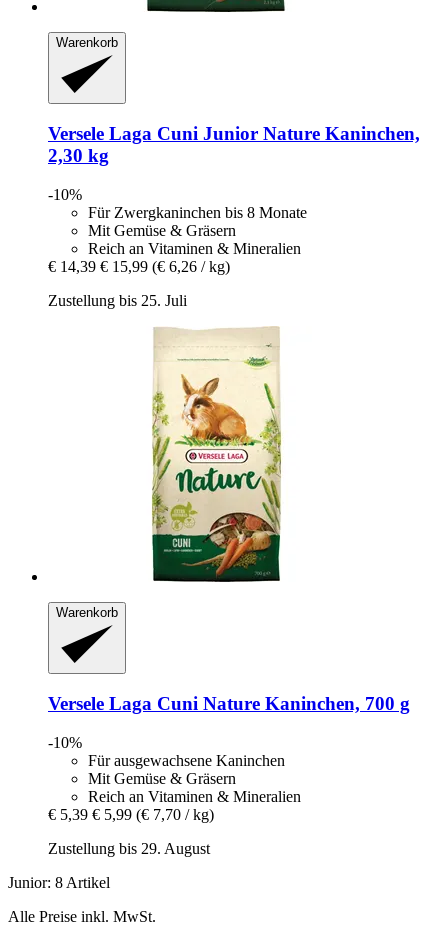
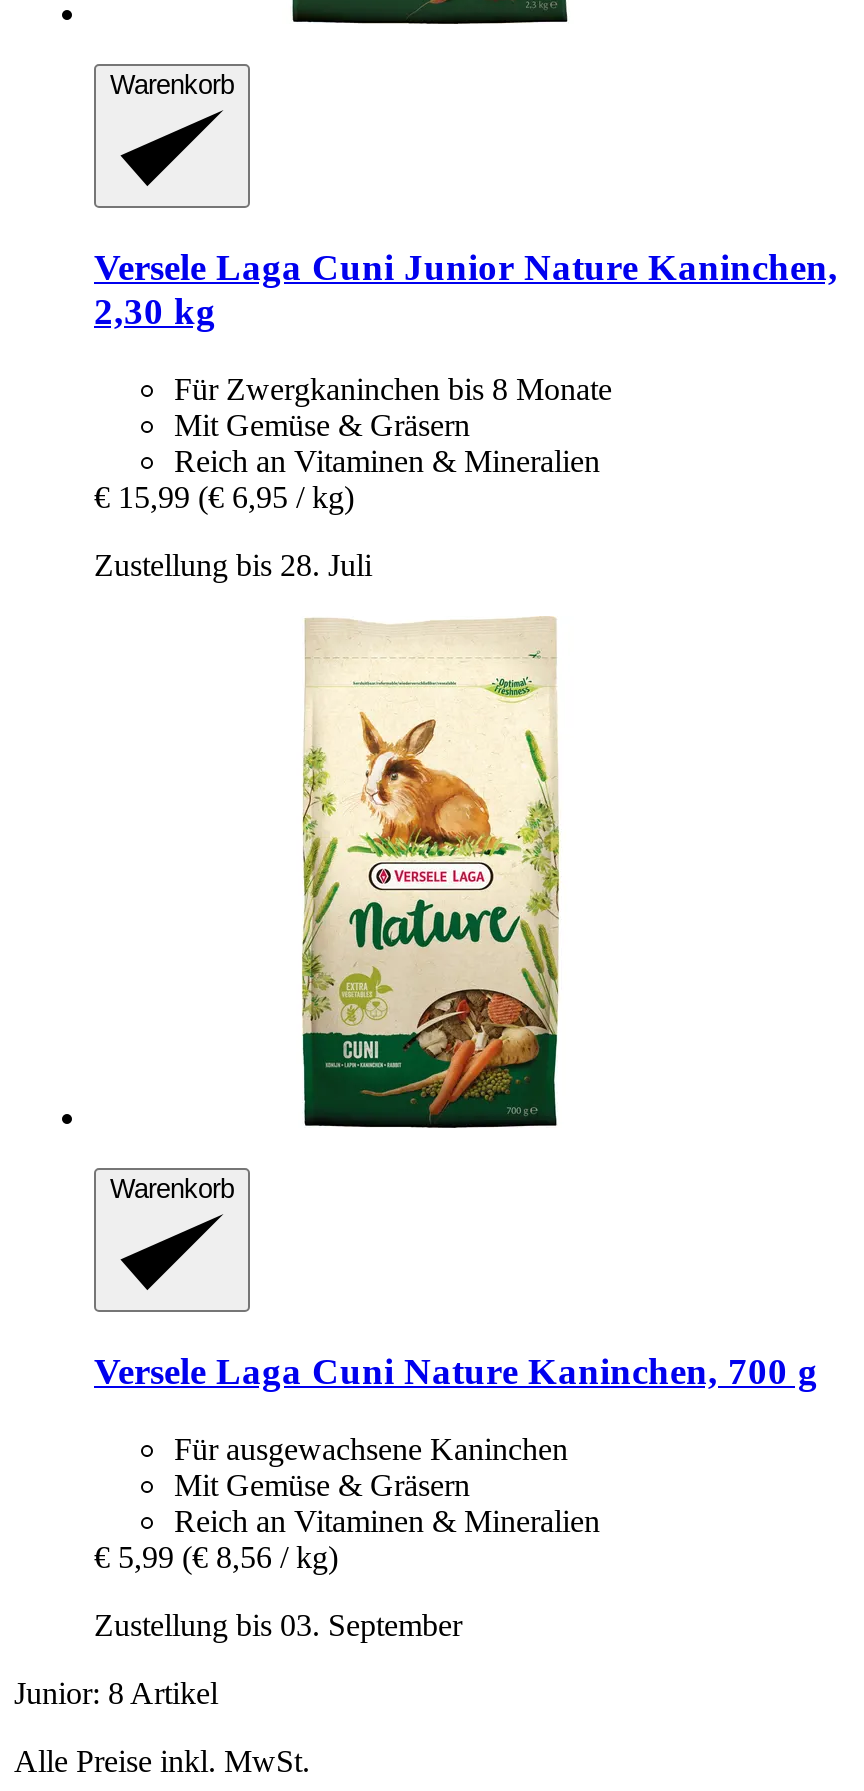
[48,186,82,203] -10% -> none
[48,258,230,275] € 14,39 € 15,99 (€ 6,26 / kg) -> [94,479,354,513] € 15,99 (€ 6,95 / kg)
[48,292,187,309] Zustellung bis 25. Juli -> [94,547,372,581] Zustellung bis 28. Juli
[48,733,82,750] -10% -> none
[48,805,214,822] € 5,39 € 5,99 (€ 7,70 / kg) -> [94,1539,338,1573] € 5,99 (€ 8,56 / kg)
[48,839,210,856] Zustellung bis 29. August -> [94,1607,462,1641] Zustellung bis 03. September

